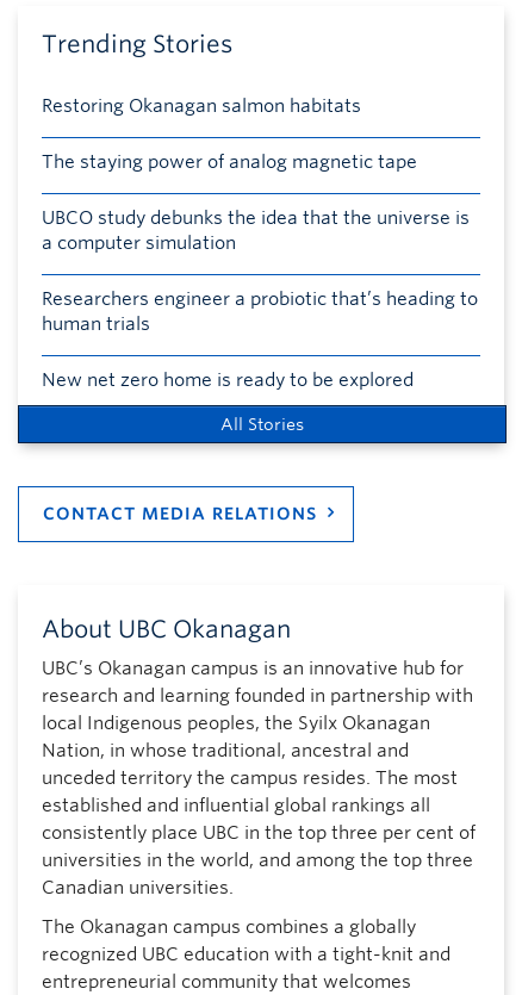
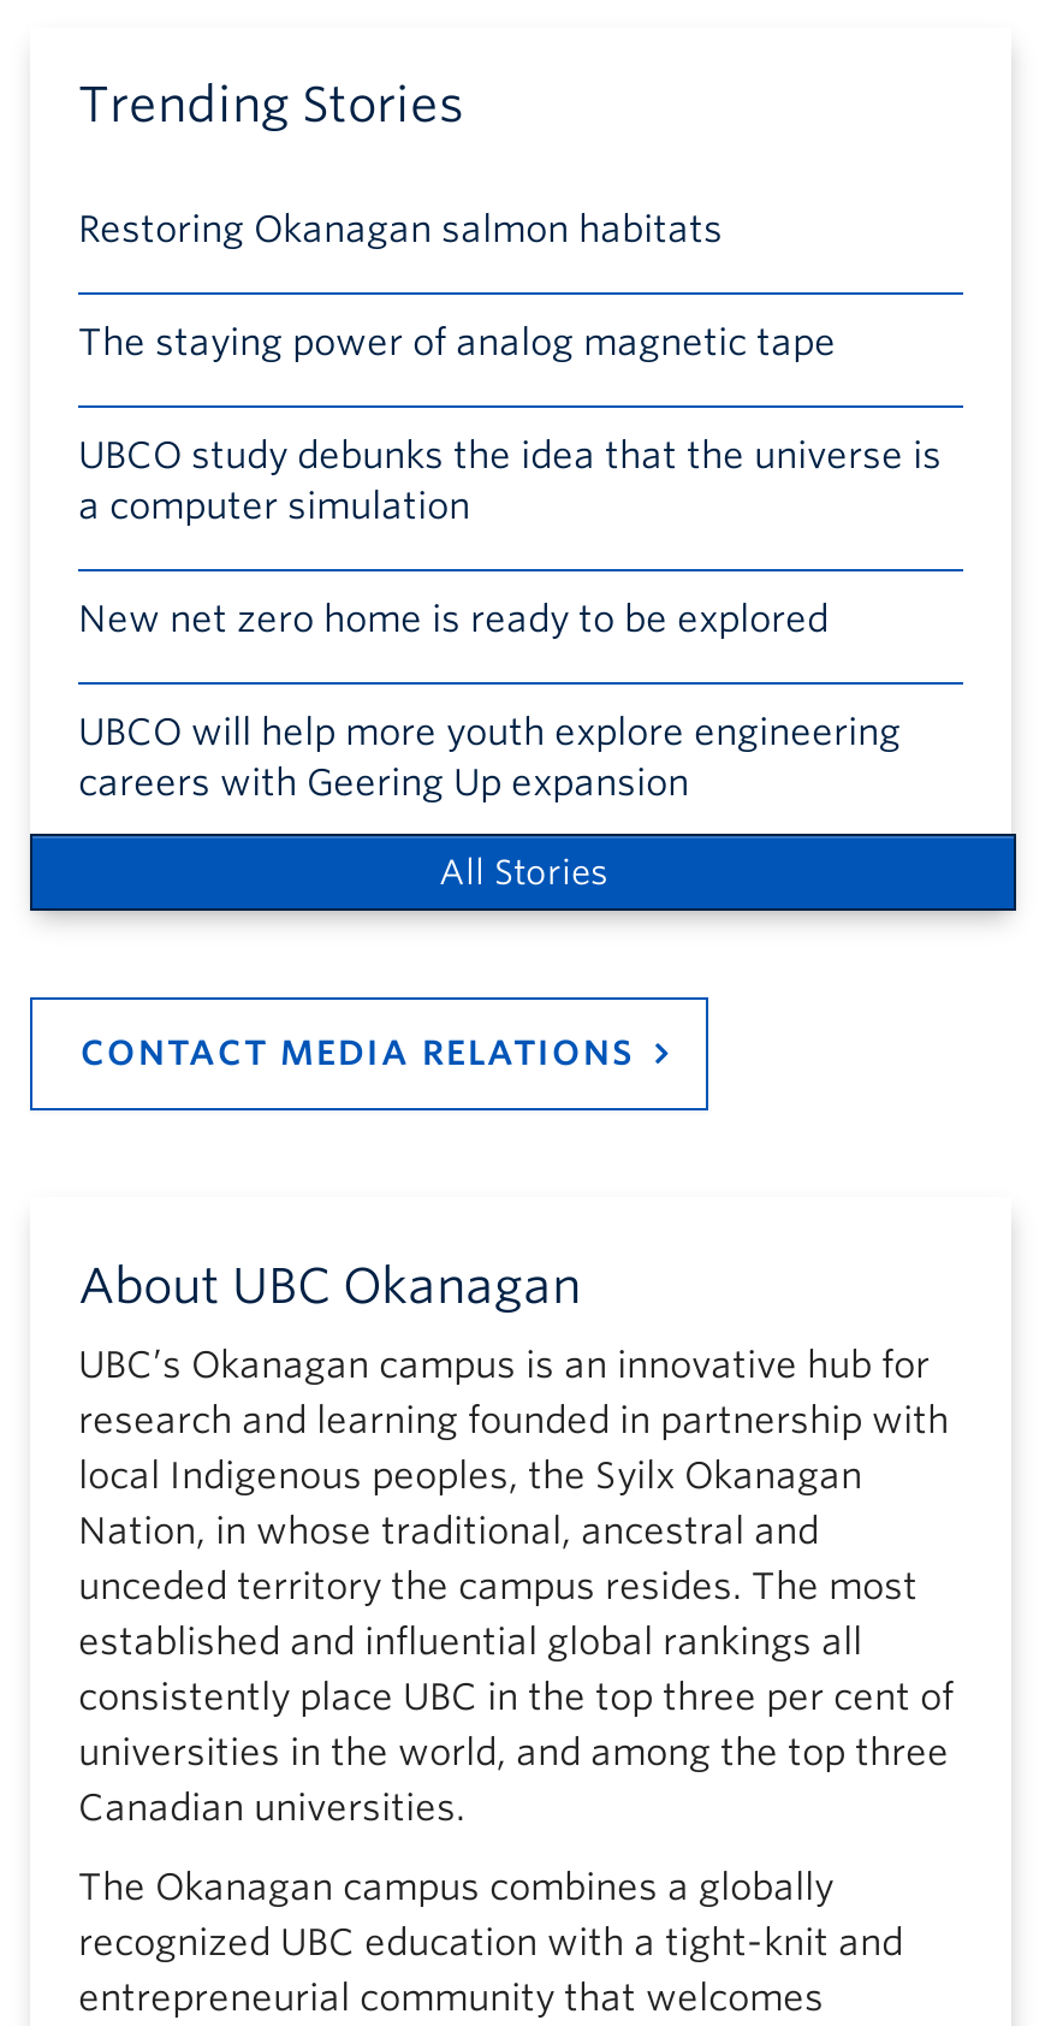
[42,288,478,334] Researchers engineer a probiotic that’s heading to | human trials -> none
moved [42,369,414,390] -> [78,598,829,641]: New net zero home is ready to be explored
none -> [78,711,901,805] UBCO will help more youth explore engineering | careers with Geering Up expansion

